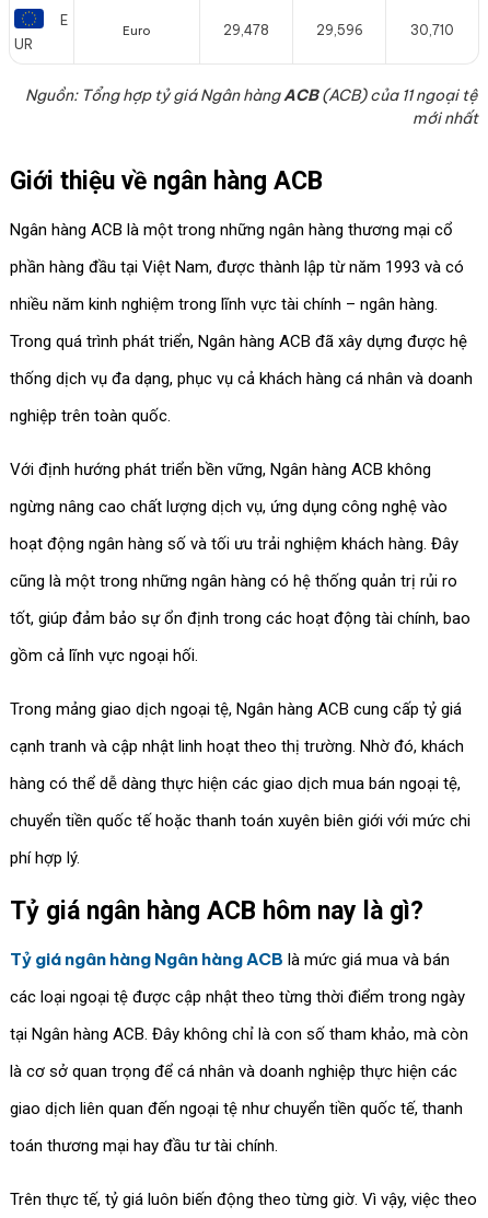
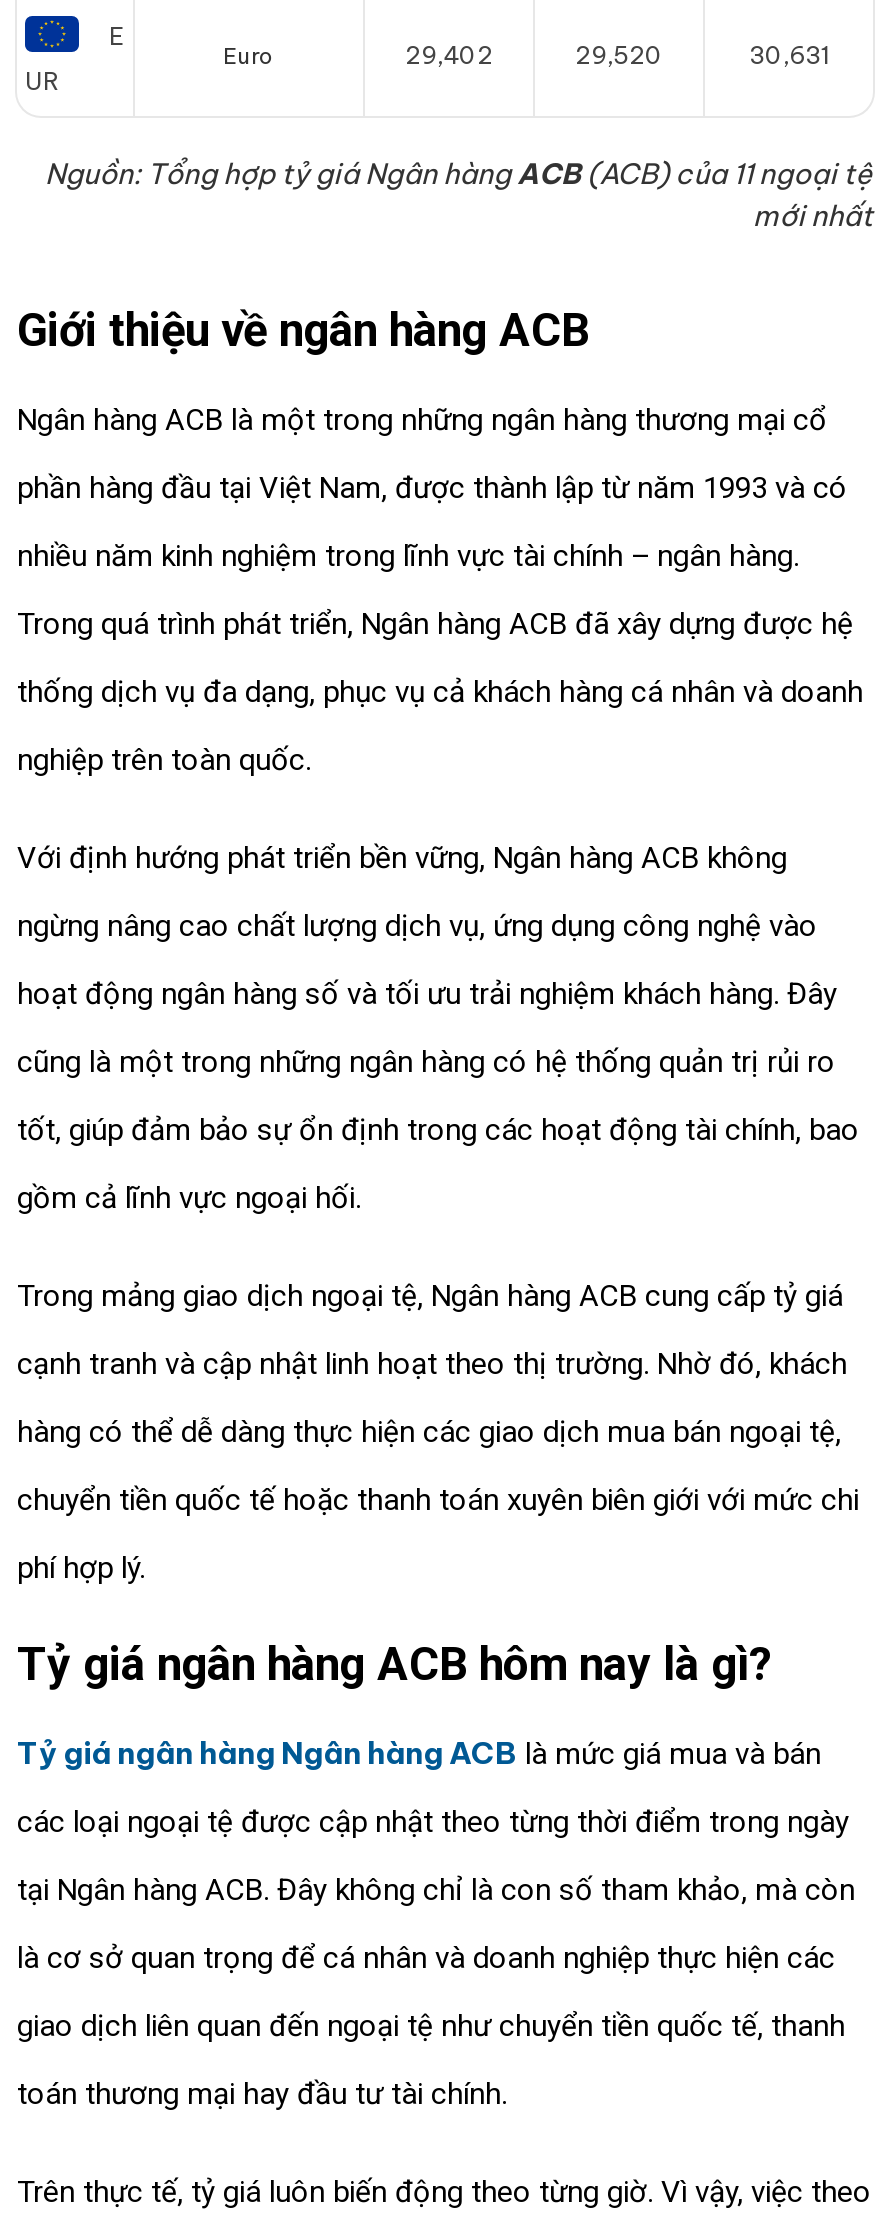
[223,22,269,38] 29,478 -> [405,40,493,70] 29,402
[316,22,363,38] 29,596 -> [575,40,663,70] 29,520
[410,22,454,38] 30,710 -> [749,40,829,70] 30,631

